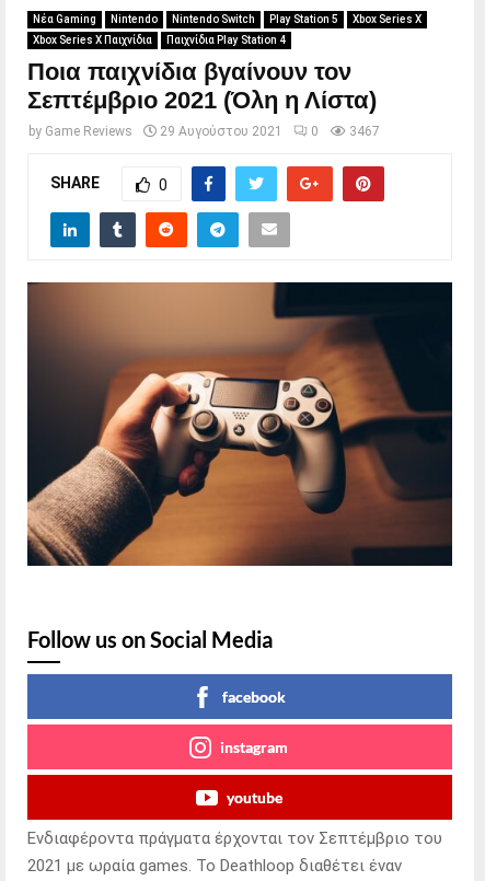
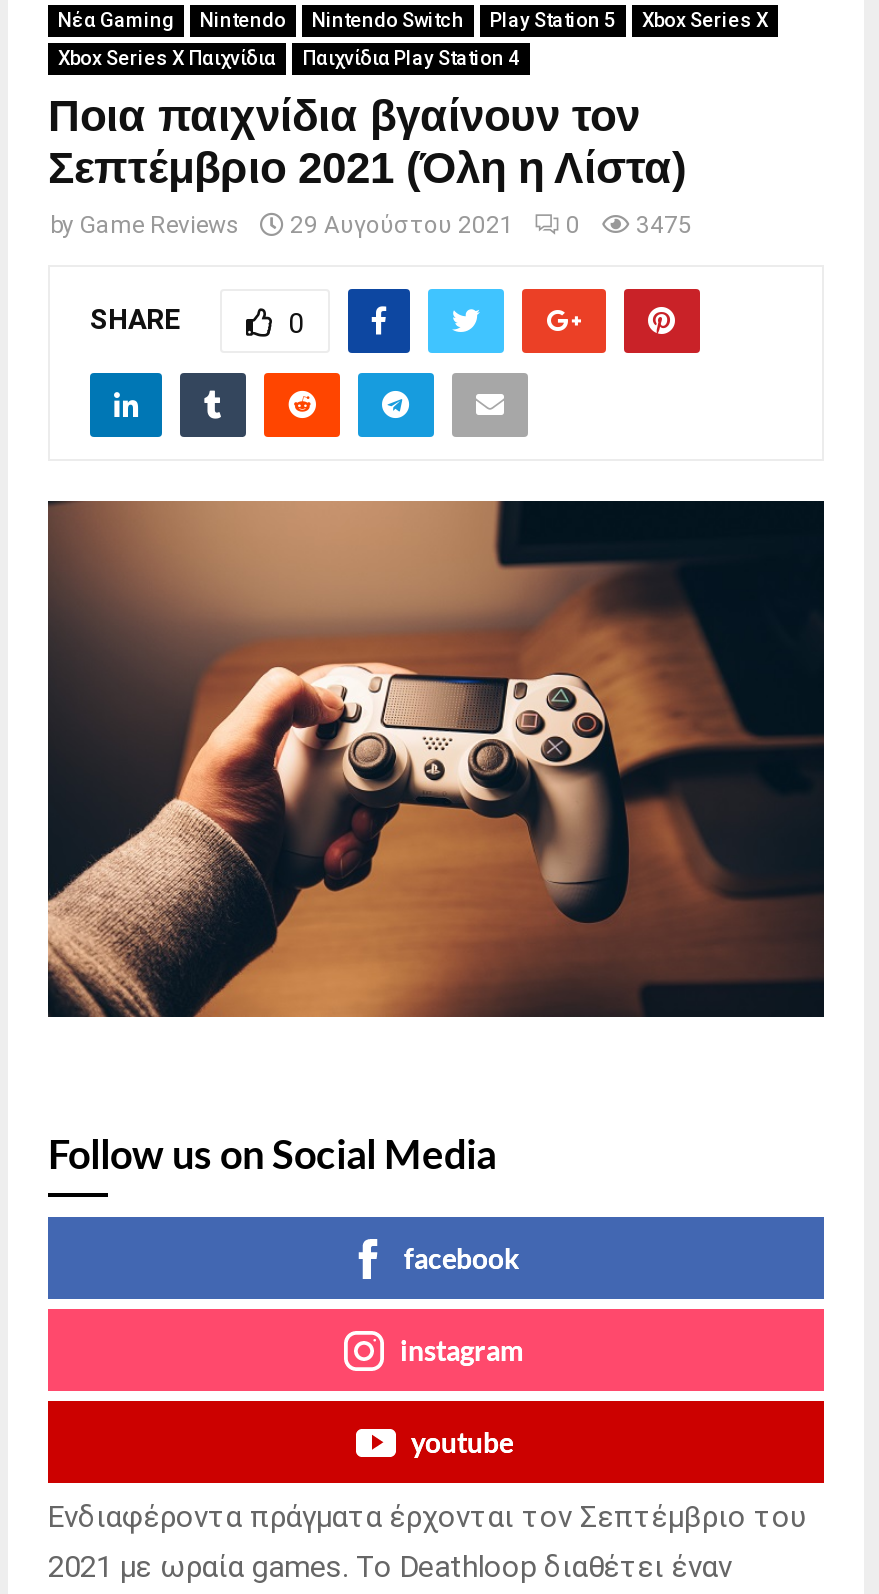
[28,124,380,139] by Game Reviews 29 Αυγούστου 2021 0 3467 -> [50,211,692,239] by Game Reviews 29 Αυγούστου 2021 0 3475

